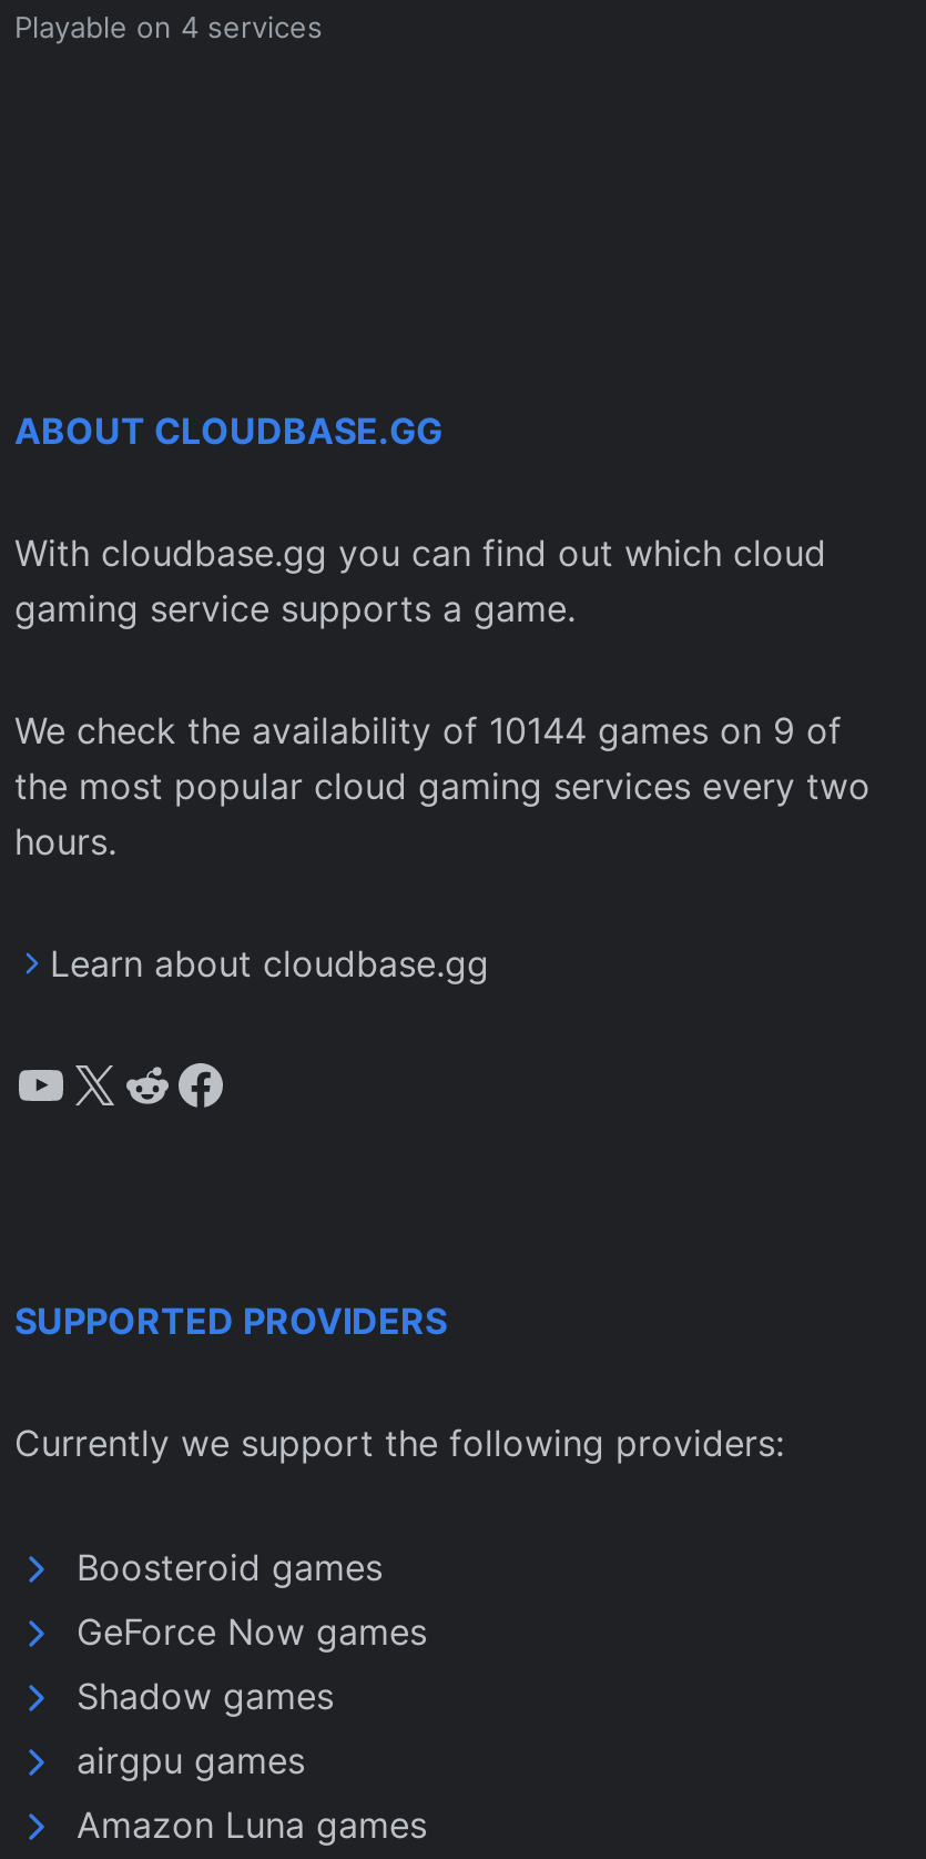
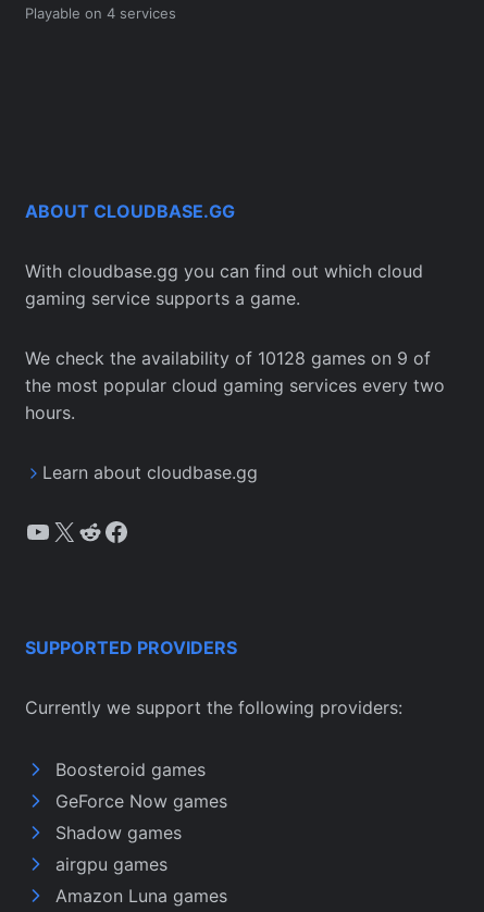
[14,707,842,752] We check the availability of 10144 games on 9 of -> [25,347,431,369] We check the availability of 10128 games on 9 of

